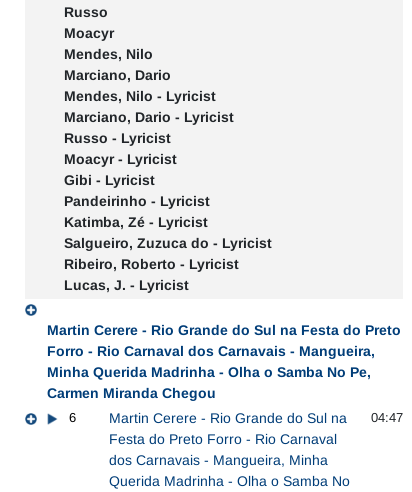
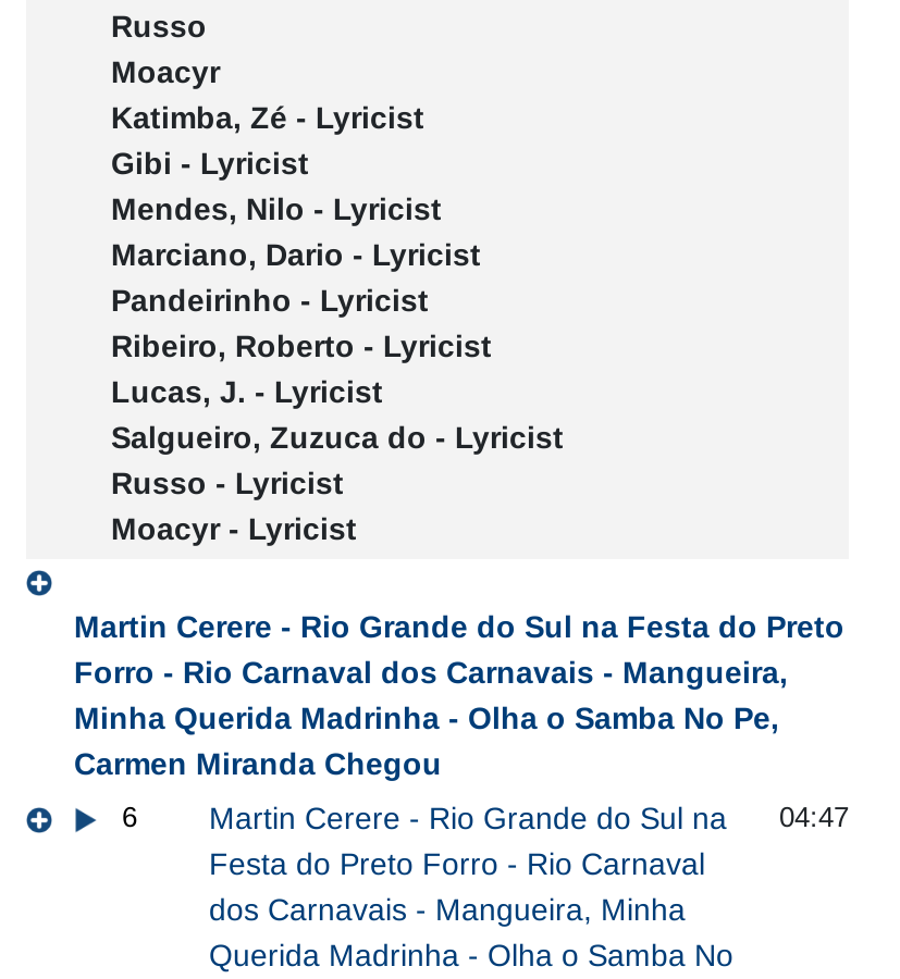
[64,46,171,83] Mendes, Nilo | Marciano, Dario -> none
moved [64,130,177,167] -> [111,465,357,546]: Russo - Lyricist | Moacyr - Lyricist
moved [64,172,155,188] -> [111,145,309,180]: Gibi - Lyricist
moved [64,193,210,209] -> [111,282,429,317]: Pandeirinho - Lyricist
moved [64,214,208,230] -> [111,100,424,134]: Katimba, Zé - Lyricist
moved [64,235,272,293] -> [111,328,564,454]: Salgueiro, Zuzuca do - Lyricist | Ribeiro, Roberto - Lyricist | Lucas, J. - Lyricist

